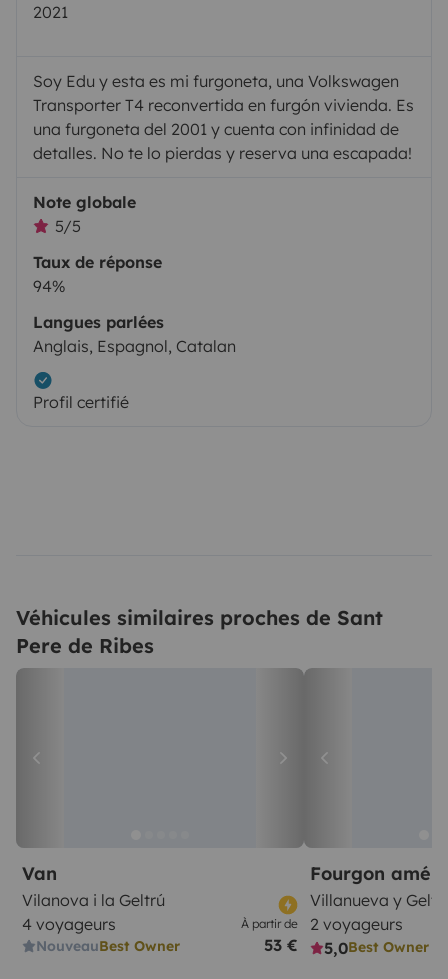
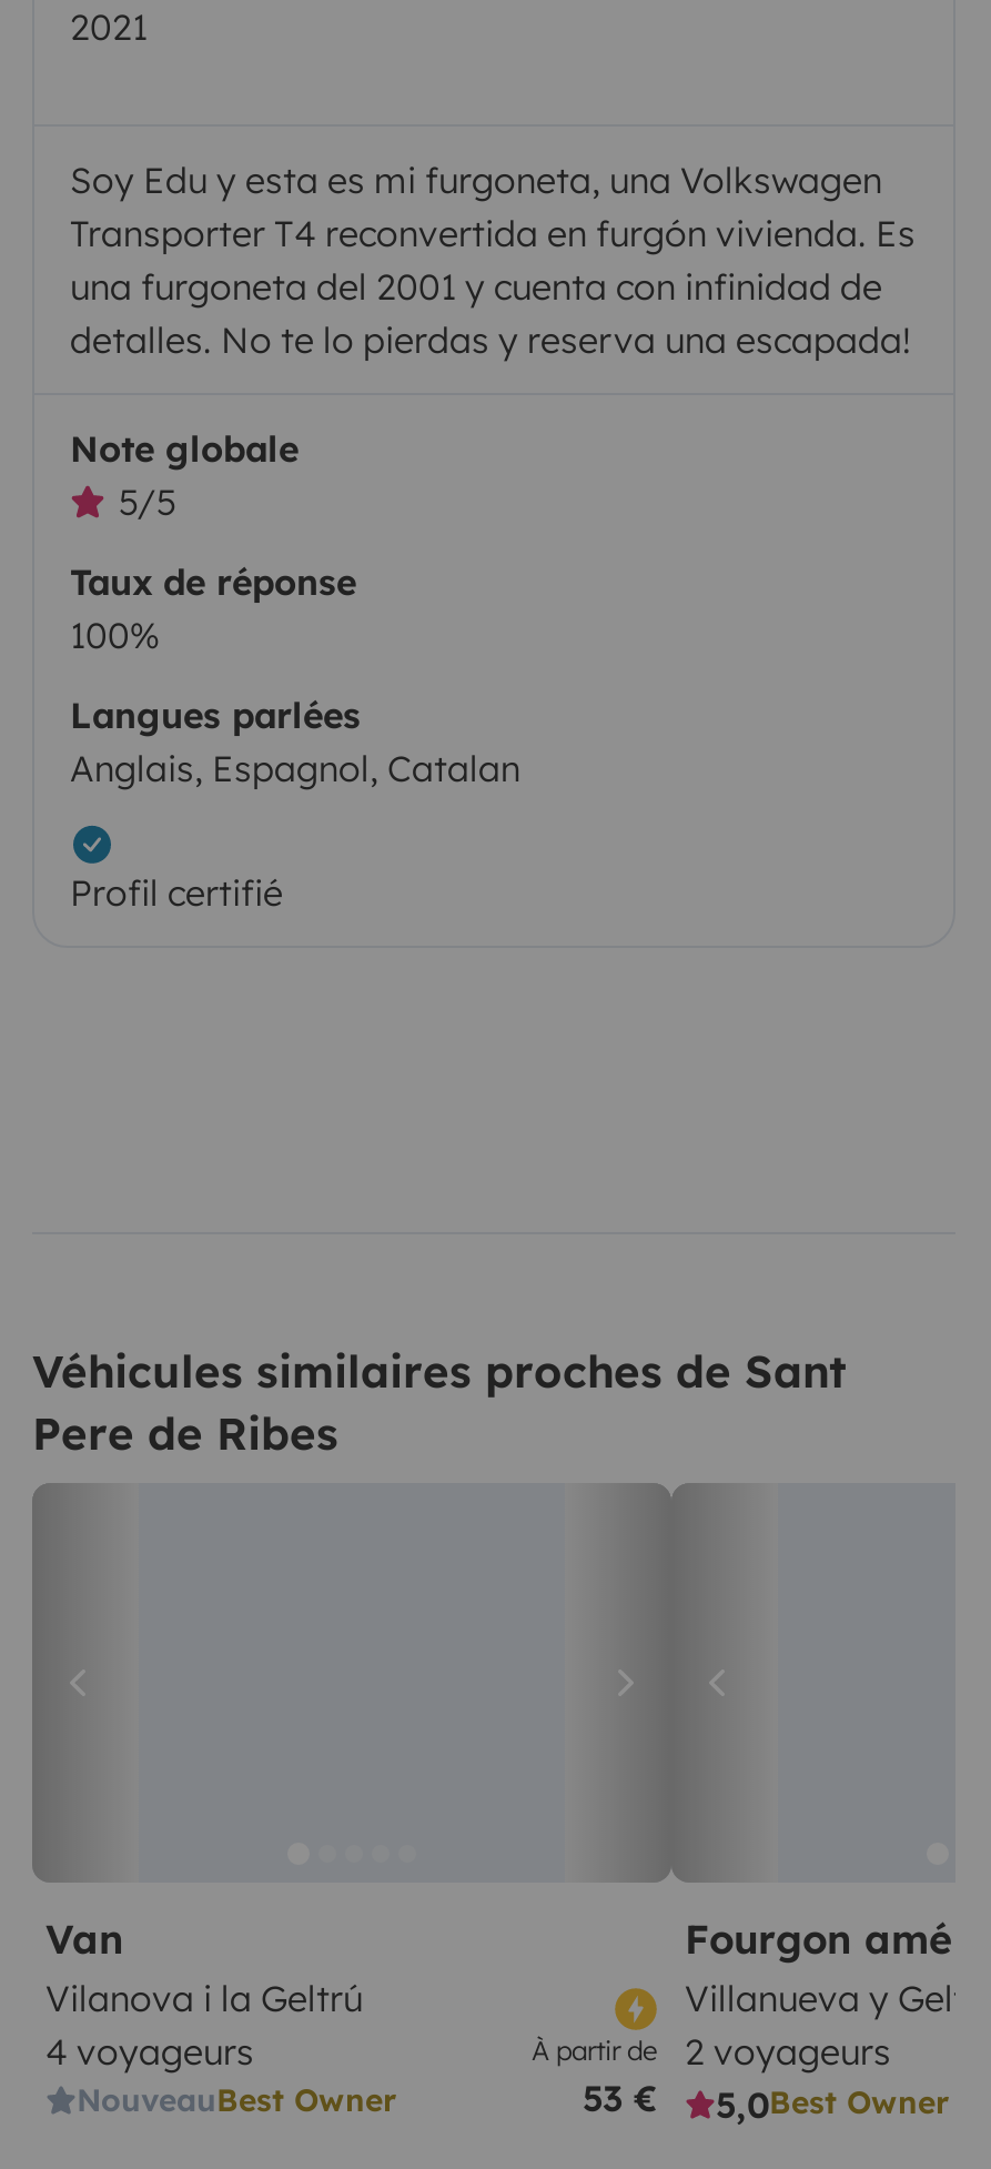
[33,276,66,296] 94% -> [70,612,161,657] 100%

